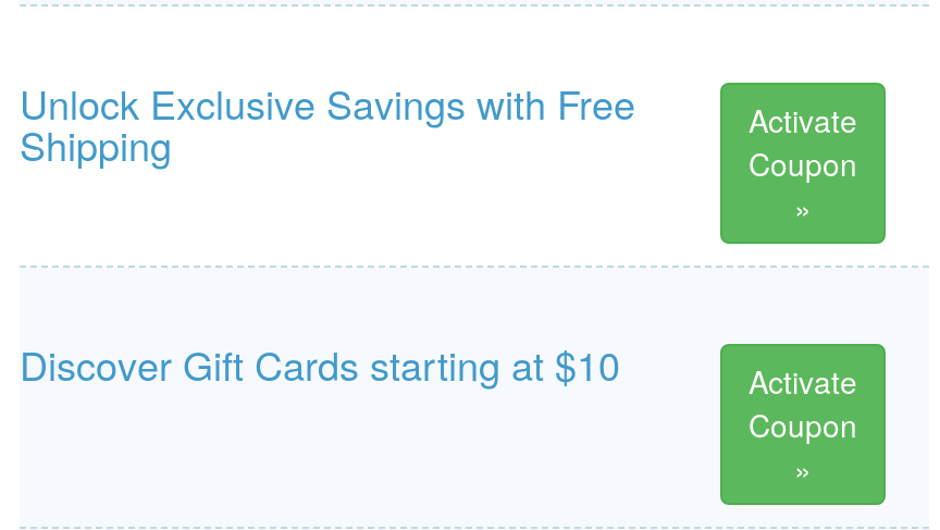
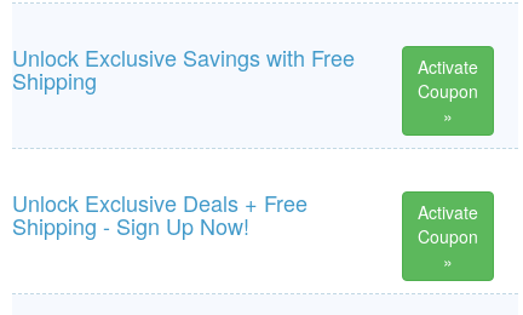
[20,335,620,392] Discover Gift Cards starting at $10 -> [12,187,308,241] Unlock Exclusive Deals + Free | Shipping - Sign Up Now!

